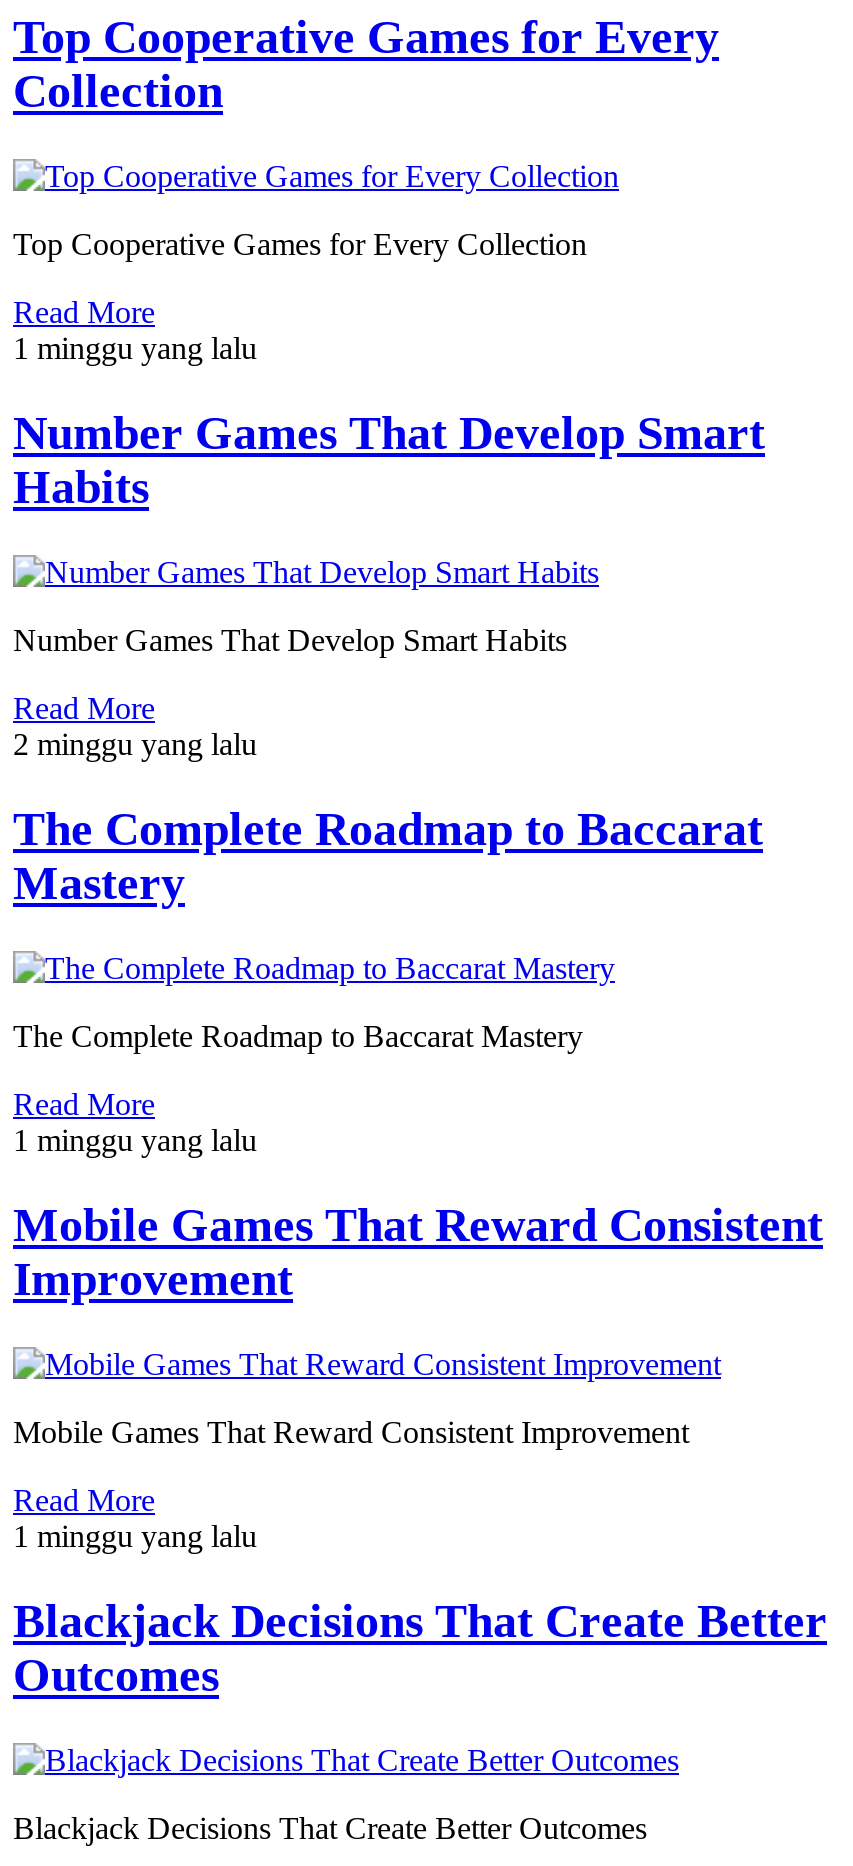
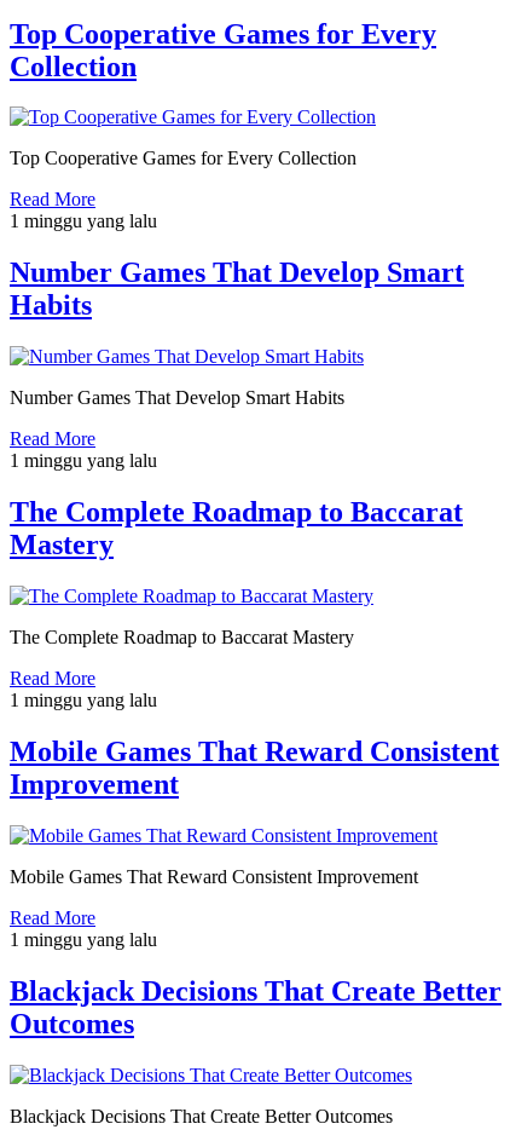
[13,727,257,761] 2 minggu yang lalu -> [10,450,157,471] 1 minggu yang lalu

